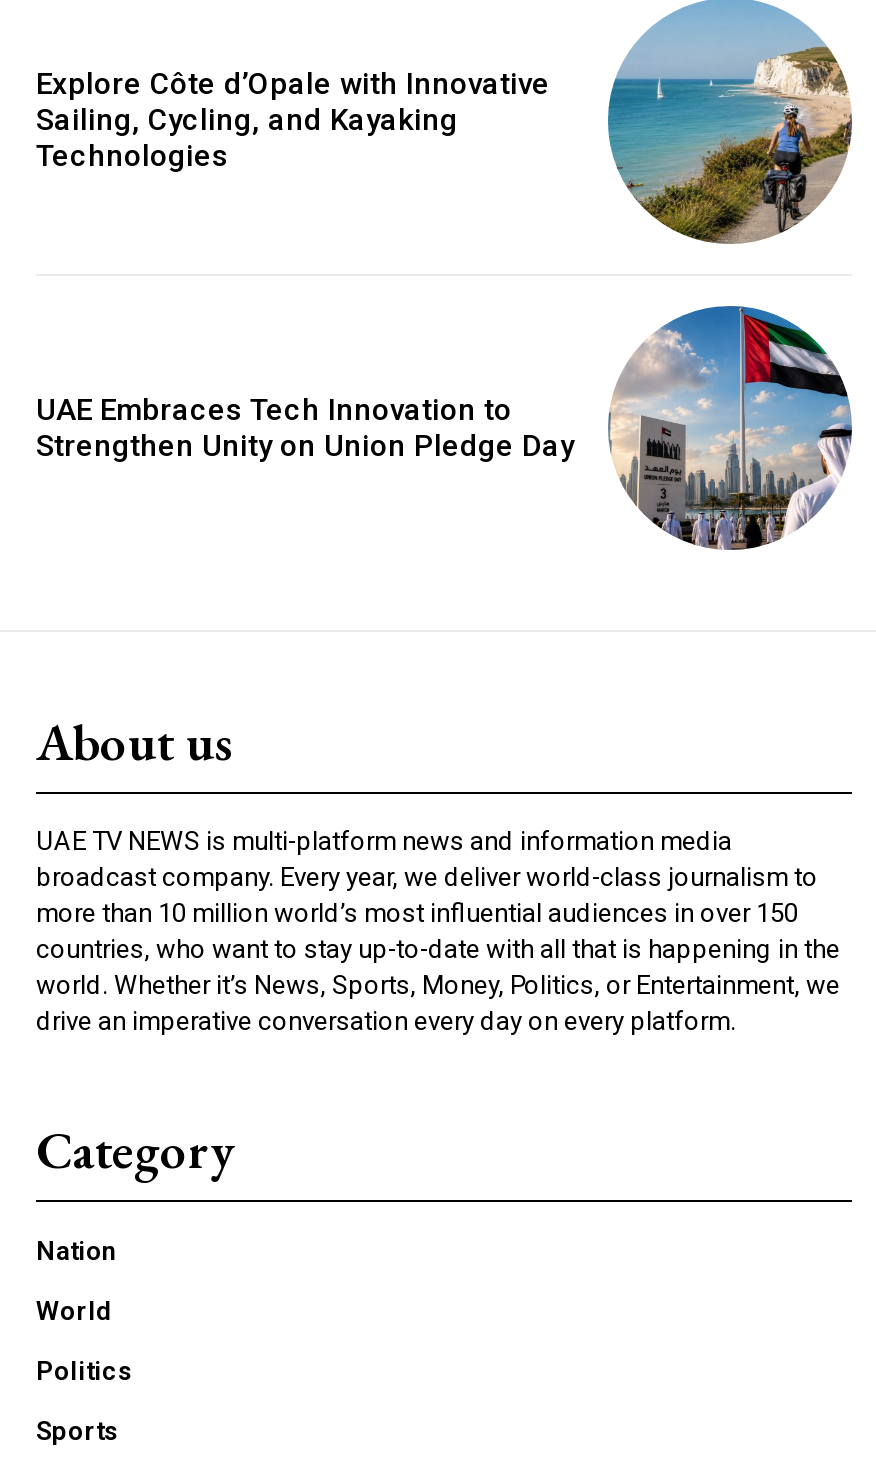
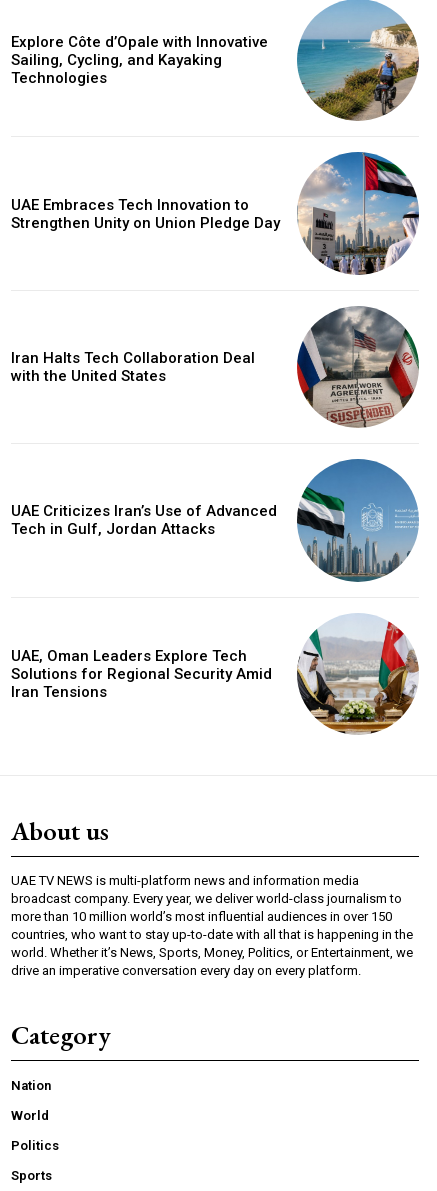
none -> [11,349,255,385] Iran Halts Tech Collaboration Deal | with the United States
none -> [11,458,420,583] [image] | UAE Criticizes Iran’s Use of Advanced | Tech in Gulf, Jordan Attacks
none -> [11,614,419,734] [image] | UAE, Oman Leaders Explore Tech | Solutions for Regional Security Amid | Iran Tensions
none -> [296,305,420,428] [image]

